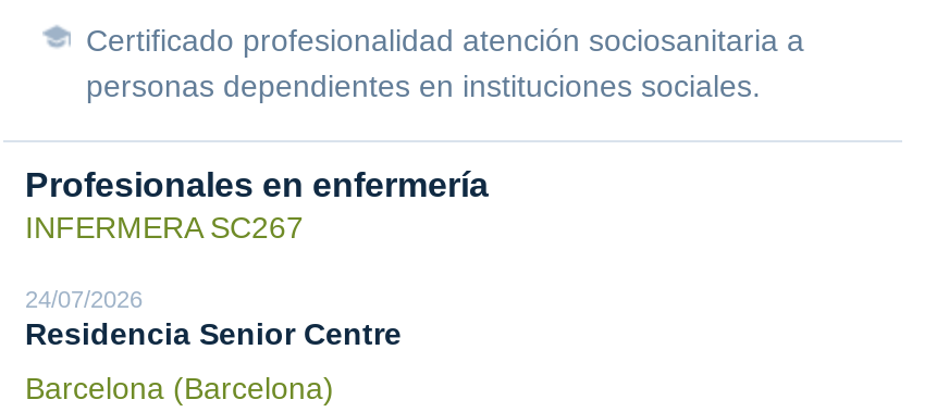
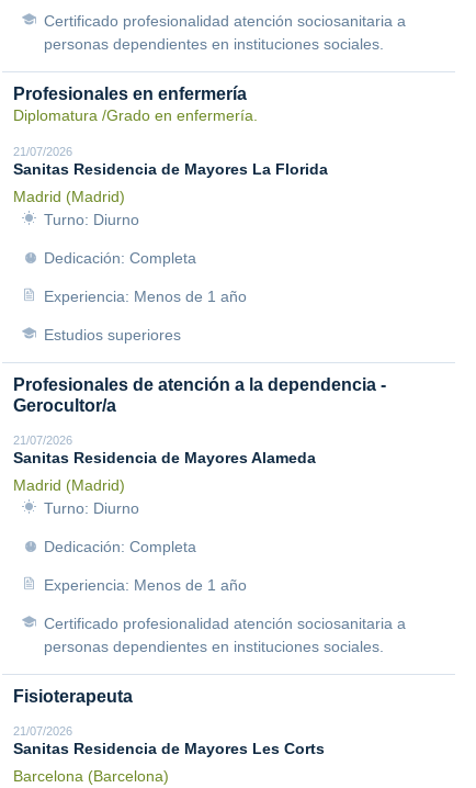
[25,210,402,351] INFERMERA SC267 | 24/07/2026 | Residencia Senior Centre -> [13,106,406,757] Diplomatura /Grado en enfermería. | 21/07/2026 | Sanitas Residencia de Mayores La Florida | Madrid (Madrid) | Turno: Diurno | Dedicación: Completa | Experiencia: Menos de 1 año | Estudios superiores | Profesionales de atención a la dependencia - | Gerocultor/a | 21/07/2026 | Sanitas Residencia de Mayores Alameda | Madrid (Madrid) | Turno: Diurno | Dedicación: Completa | Experiencia: Menos de 1 año | Certificado profesionalidad atención sociosanitaria a | personas dependientes en instituciones sociales. | Fisioterapeuta | 21/07/2026 | Sanitas Residencia de Mayores Les Corts

